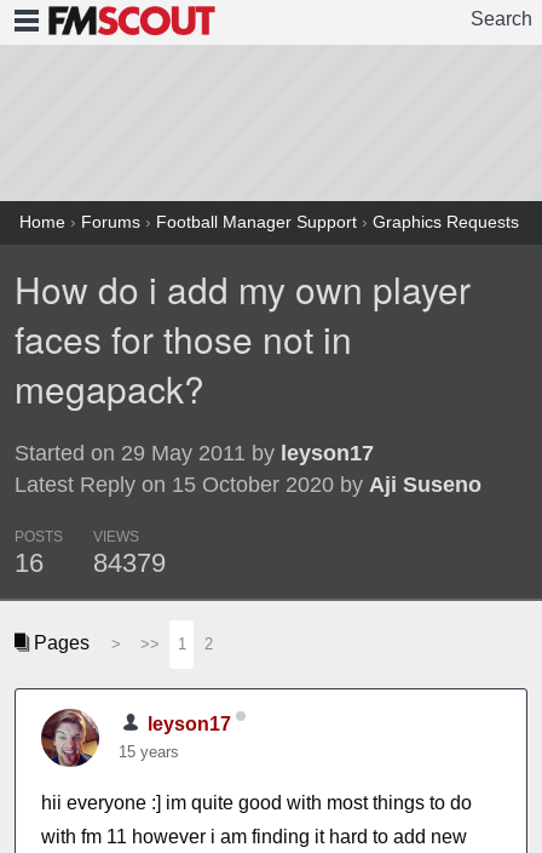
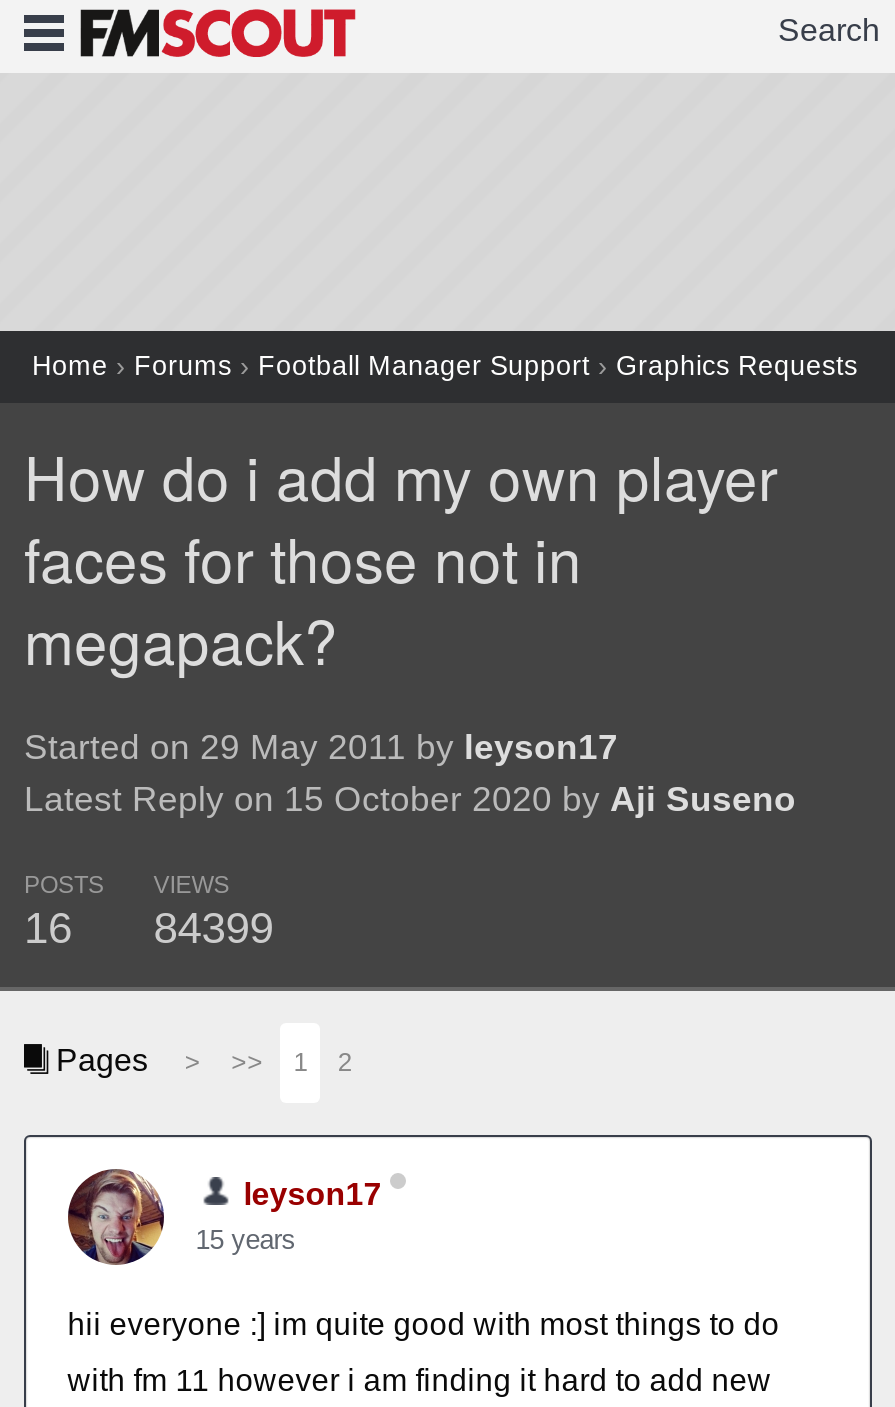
[15,548,166,578] 16 84379 -> [24,903,274,953] 16 84399

